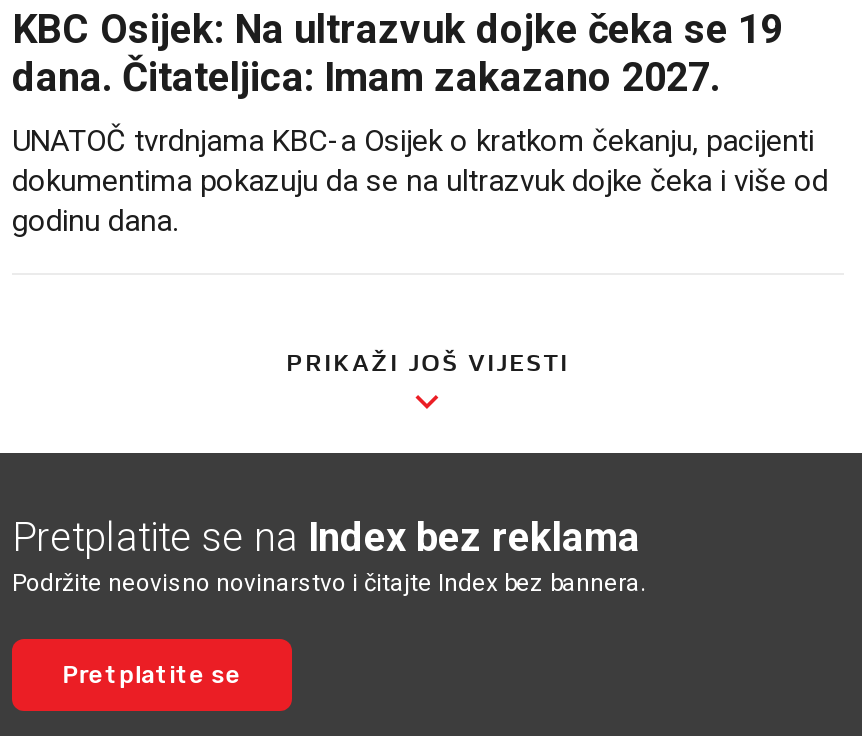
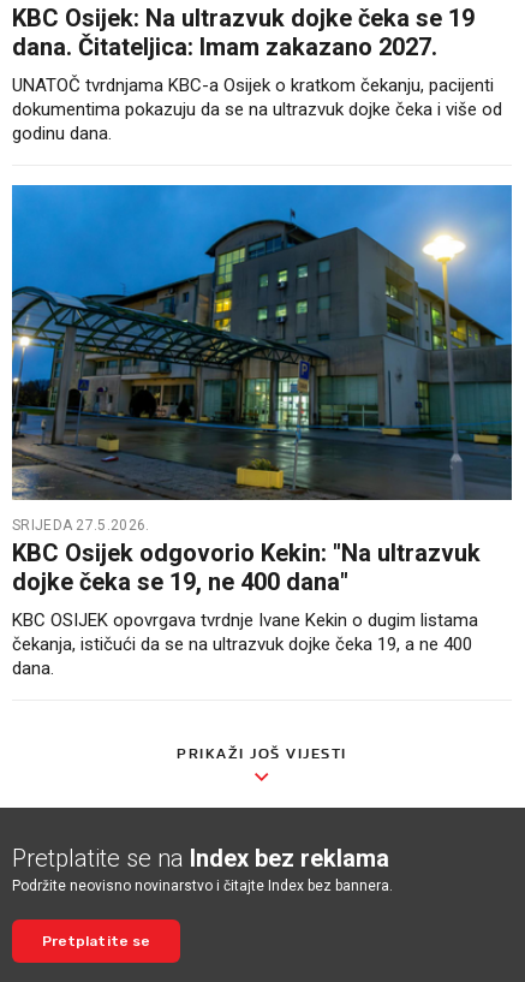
none -> [11,184,513,679] [image] | SRIJEDA 27.5.2026. | KBC Osijek odgovorio Kekin: "Na ultrazvuk | dojke čeka se 19, ne 400 dana" | KBC OSIJEK opovrgava tvrdnje Ivane Kekin o dugim listama | čekanja, ističući da se na ultrazvuk dojke čeka 19, a ne 400 | dana.

